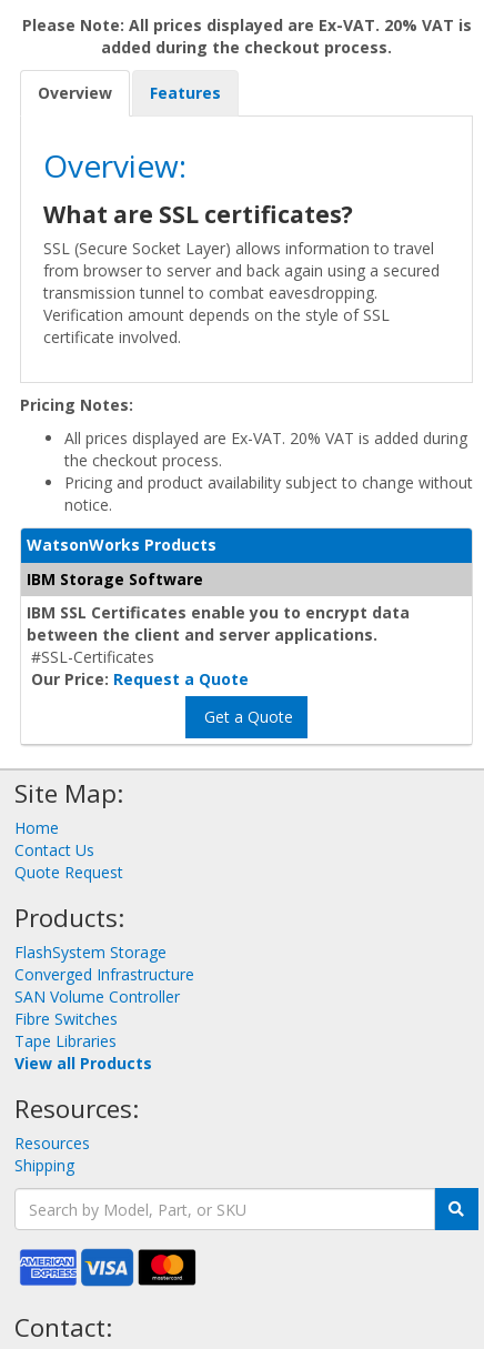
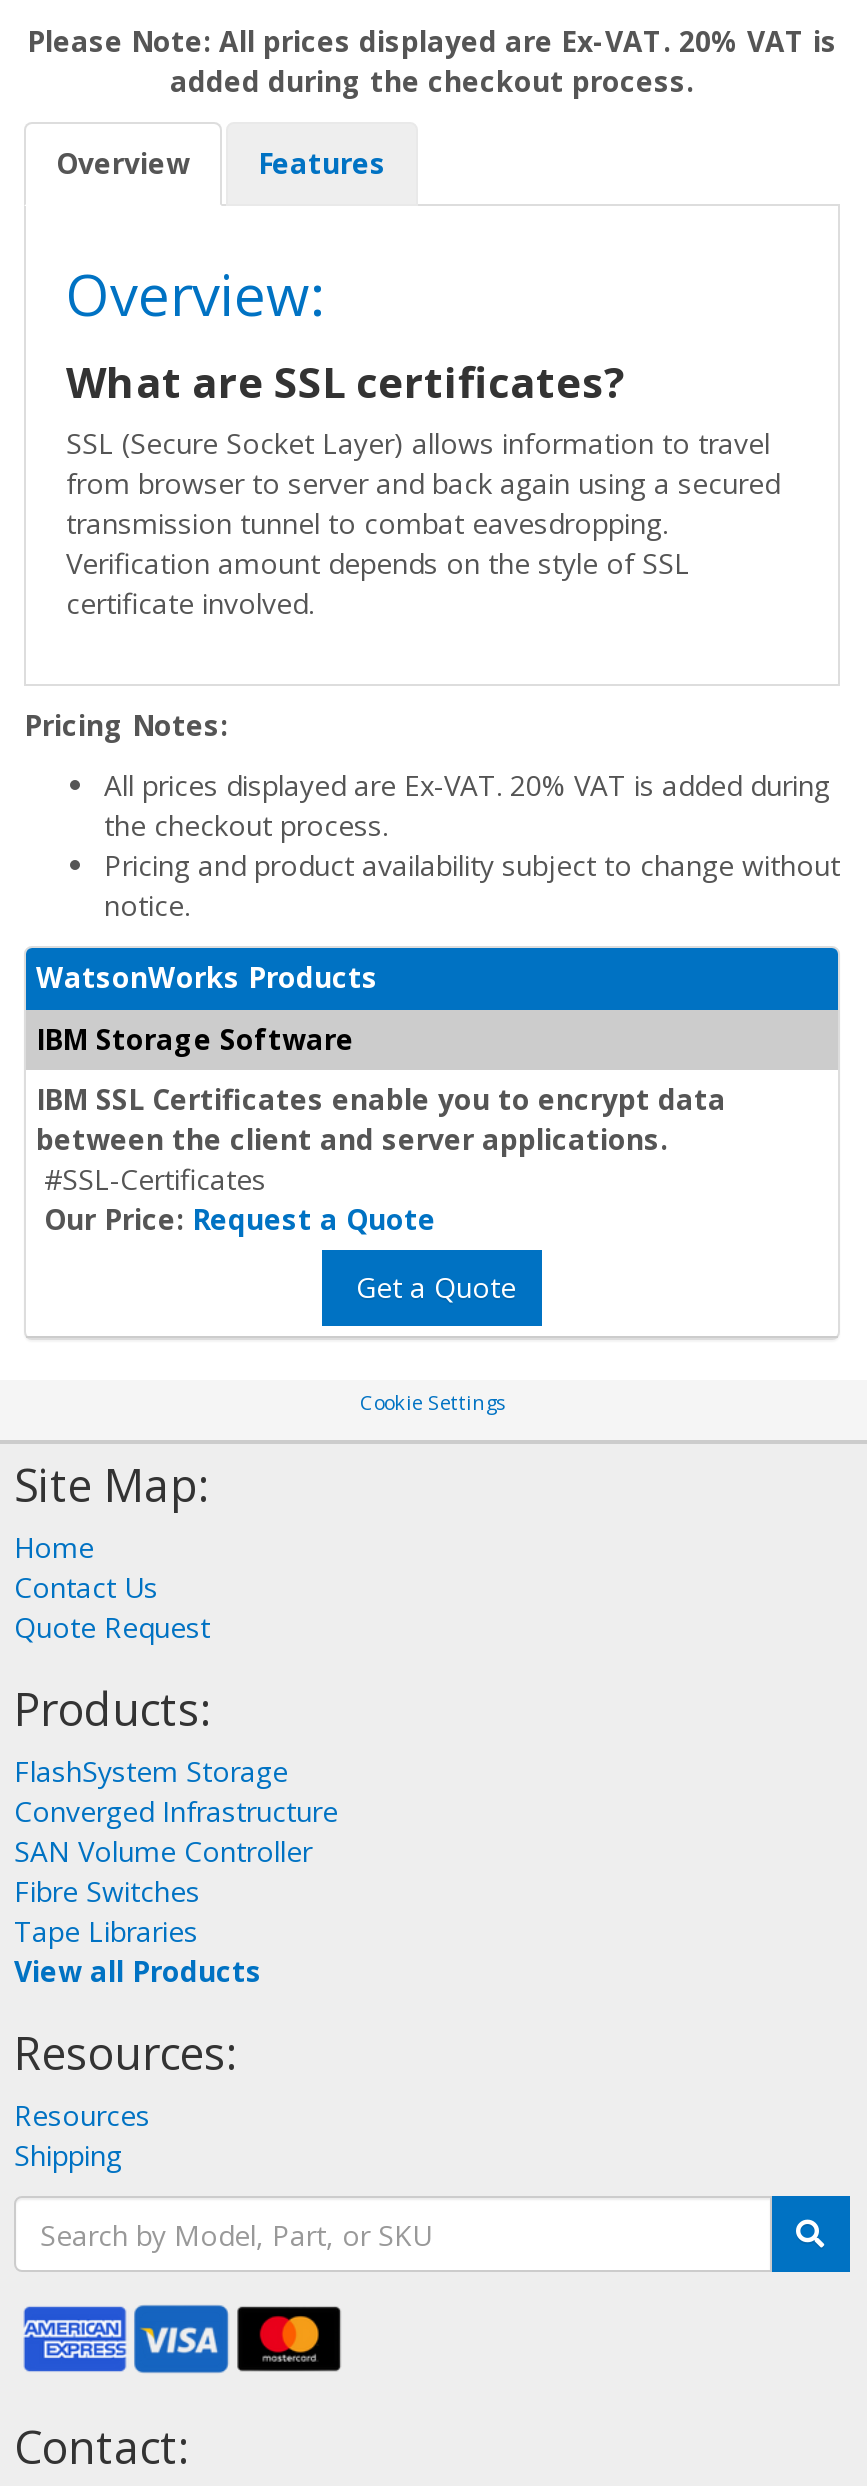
none -> [360,1388,504,1416] Cookie Settings

